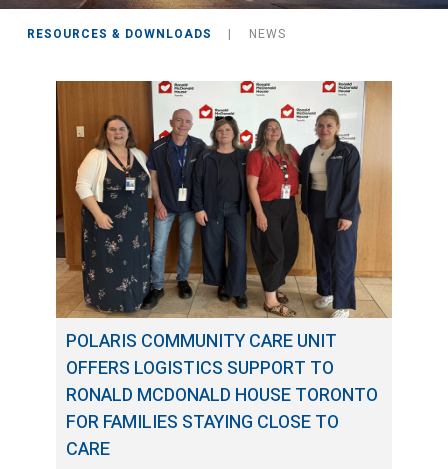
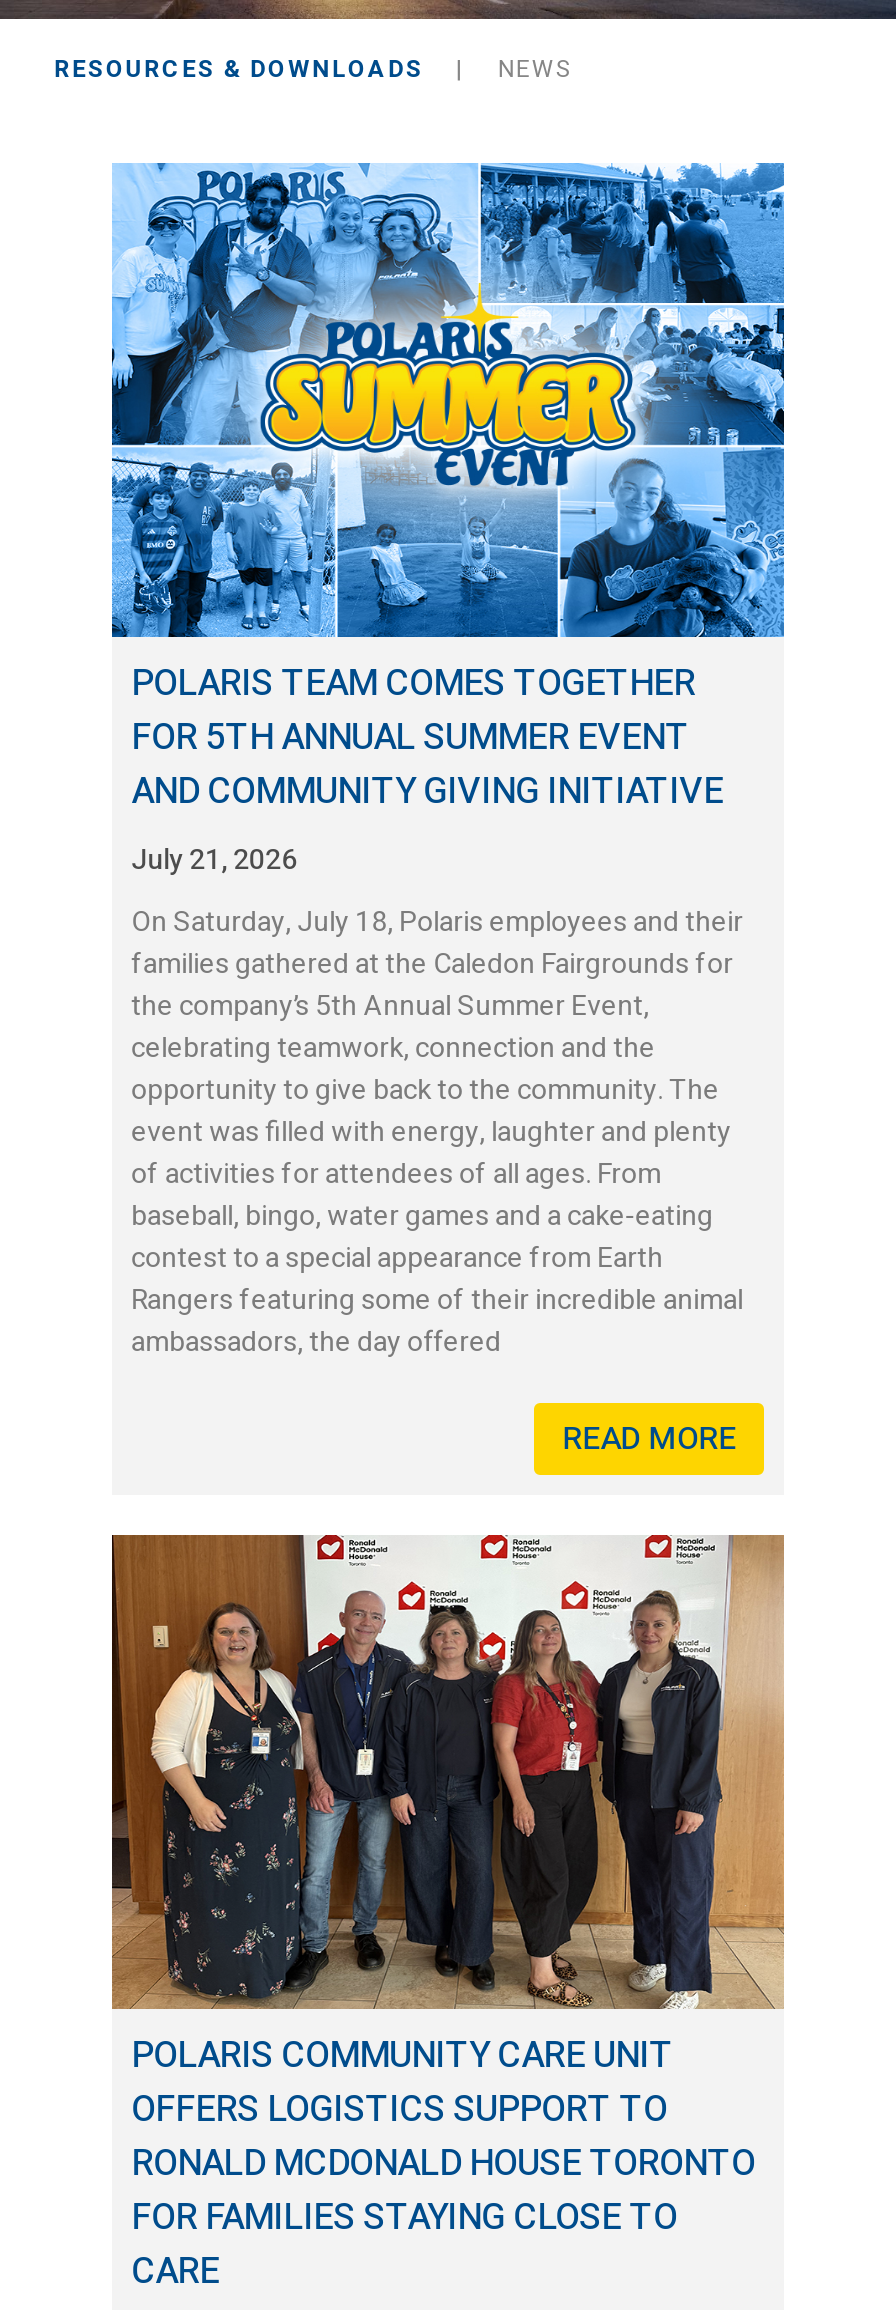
none -> [110,160,786,1462] [image] | POLARIS TEAM COMES TOGETHER | FOR 5TH ANNUAL SUMMER EVENT | AND COMMUNITY GIVING INITIATIVE | July 21, 2026 | On Saturday, July 18, Polaris employees and their | families gathered at the Caledon Fairgrounds for | the company’s 5th Annual Summer Event, | celebrating teamwork, connection and the | opportunity to give back to the community. The | event was filled with energy, laughter and plenty | of activities for attendees of all ages. From | baseball, bingo, water games and a cake-eating | contest to a special appearance from Earth | Rangers featuring some of their incredible animal | ambassadors, the day offered | READ MORE

